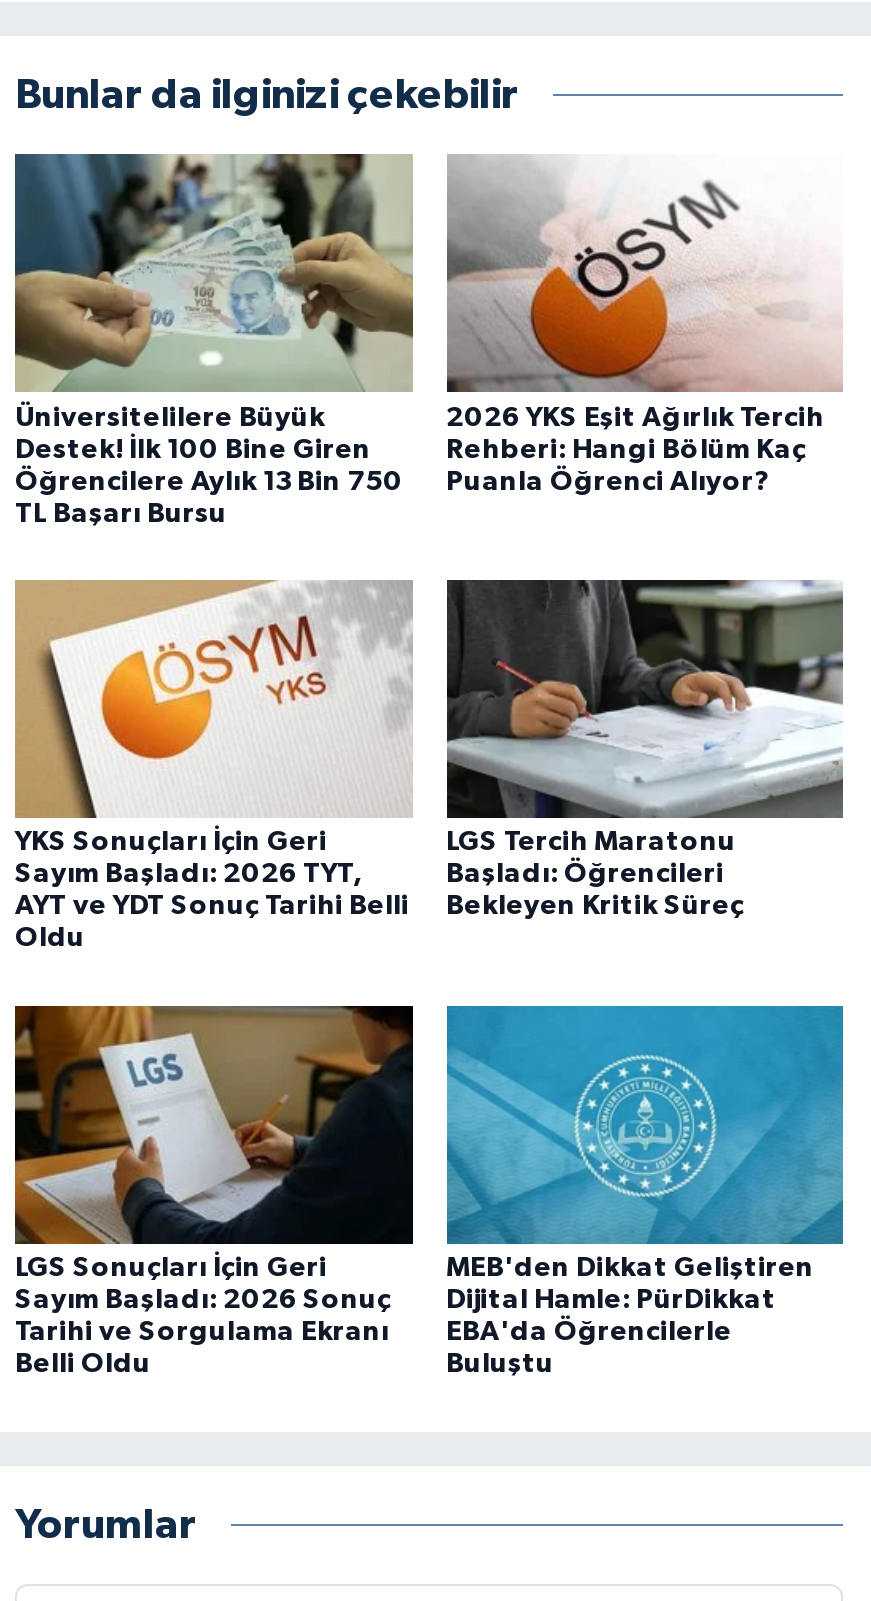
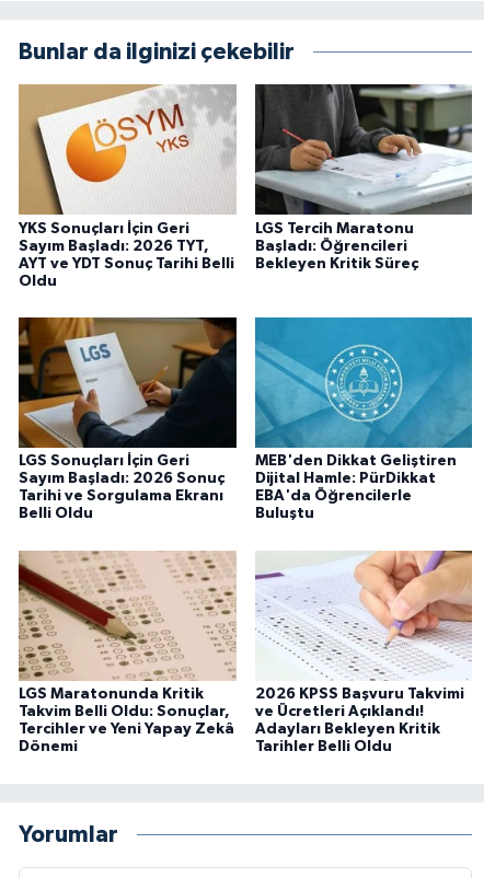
[13,152,415,527] [image] | Üniversitelilere Büyük | Destek! İlk 100 Bine Giren | Öğrencilere Aylık 13 Bin 750 | TL Başarı Bursu -> none
[446,156,841,495] [image] | 2026 YKS Eşit Ağırlık Tercih | Rehberi: Hangi Bölüm Kaç | Puanla Öğrenci Alıyor? -> none
moved [15,578,814,1378] -> [19,83,456,522]: [image] | YKS Sonuçları İçin Geri | Sayım Başladı: 2026 TYT, | ... | EBA'da Öğrencilerle | Buluştu
none -> [18,551,237,755] [image] | LGS Maratonunda Kritik | Takvim Belli Oldu: Sonuçlar, | Tercihler ve Yeni Yapay Zekâ | Dönemi
none -> [255,550,473,755] [image] | 2026 KPSS Başvuru Takvimi | ve Ücretleri Açıklandı! | Adayları Bekleyen Kritik | Tarihler Belli Oldu

